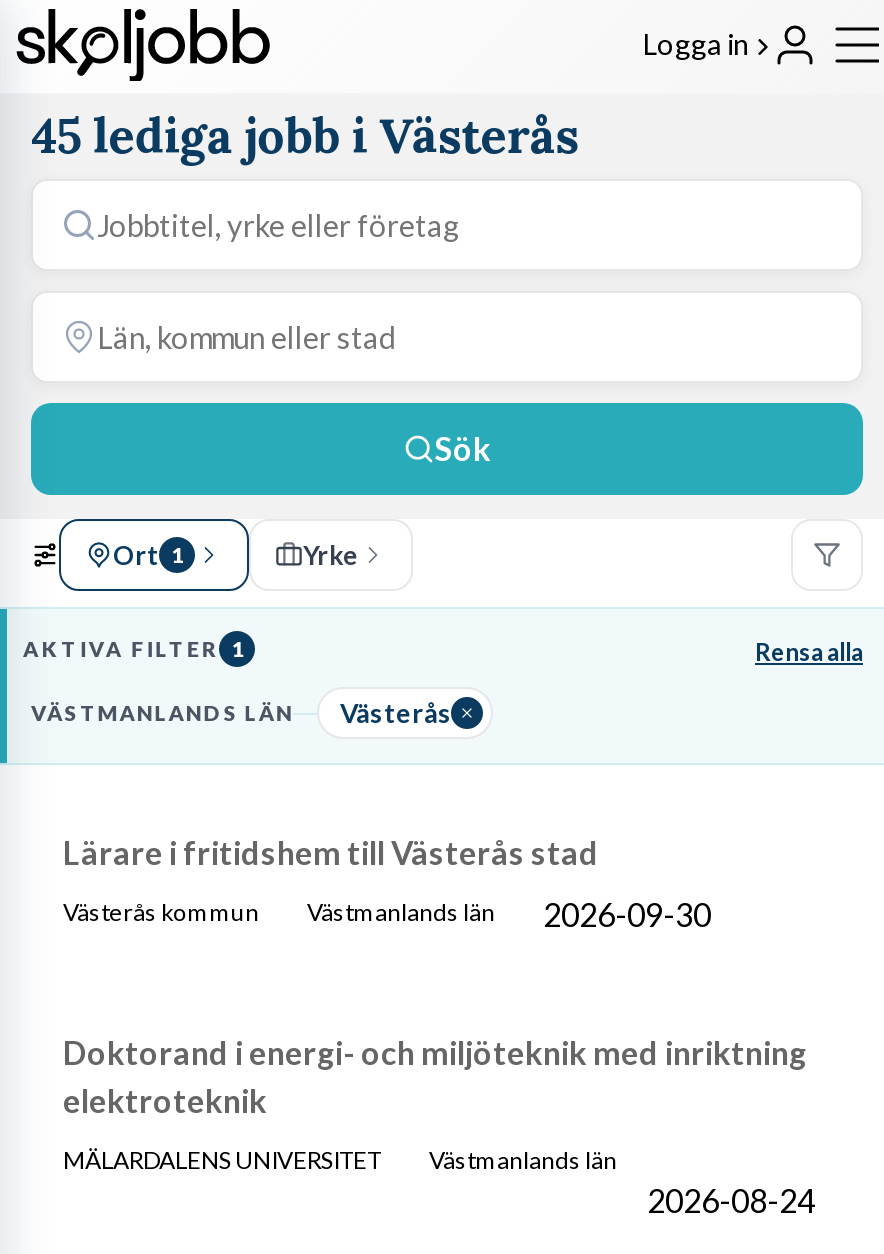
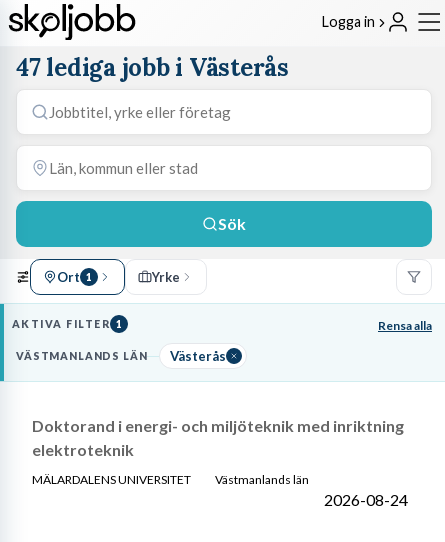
[31,105,579,167] 45 lediga jobb i Västerås -> [16,52,289,83] 47 lediga jobb i Västerås
[63,833,711,932] Lärare i fritidshem till Västerås stad | Västerås kommun | Västmanlands län | 2026-09-30 -> none

